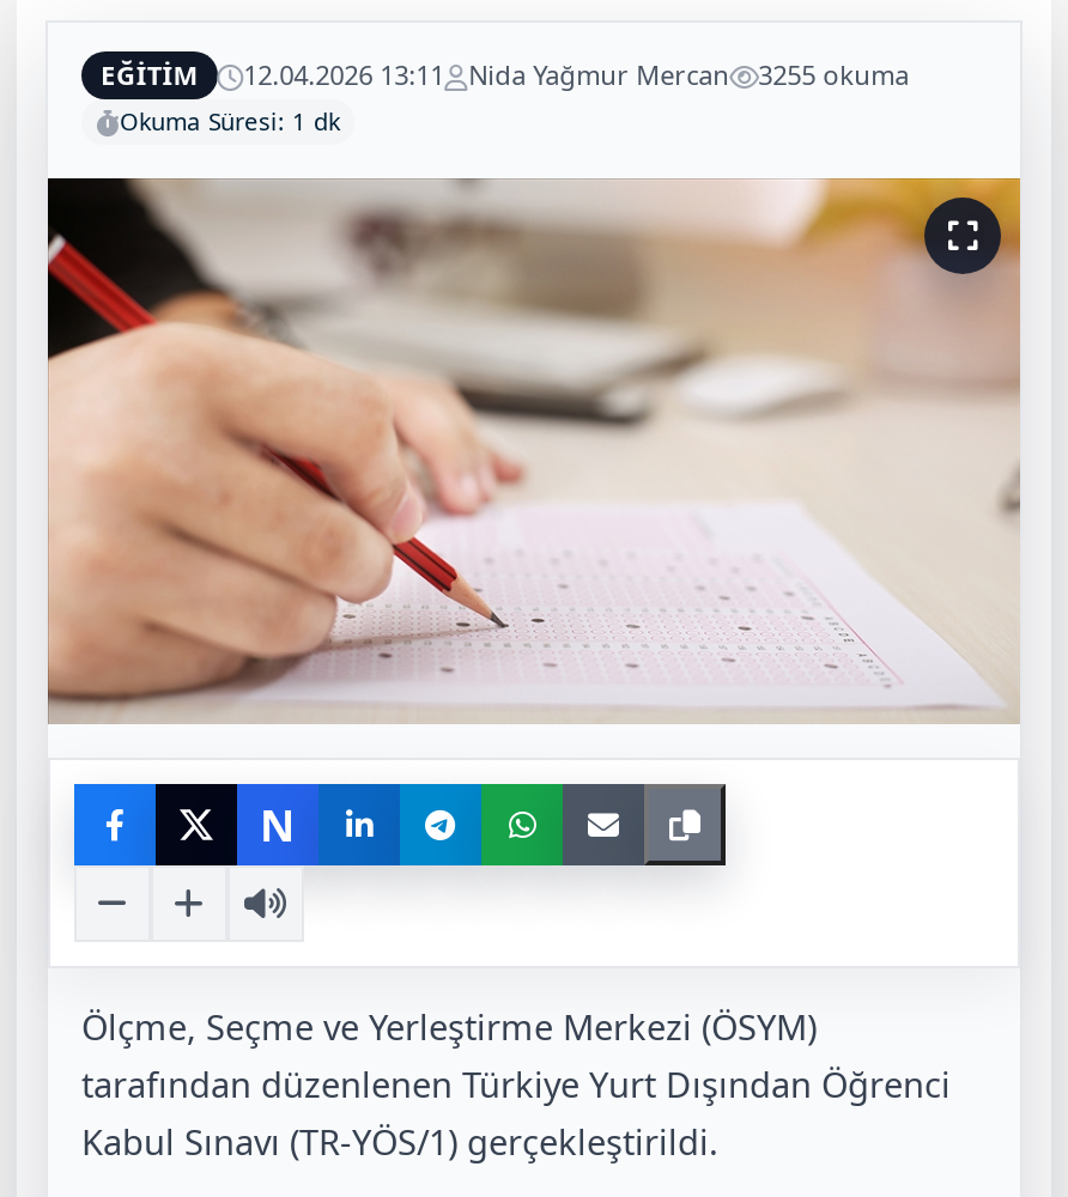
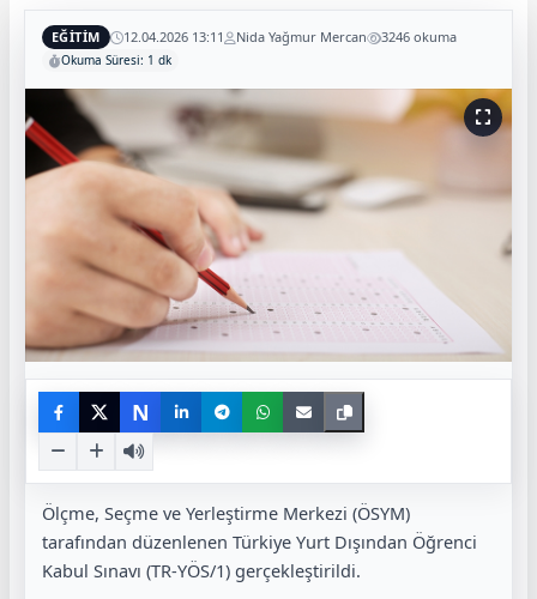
[101,56,909,92] EĞİTİM 12.04.2026 13:11 Nida Yağmur Mercan 3255 okuma -> [52,28,456,46] EĞİTİM 12.04.2026 13:11 Nida Yağmur Mercan 3246 okuma

